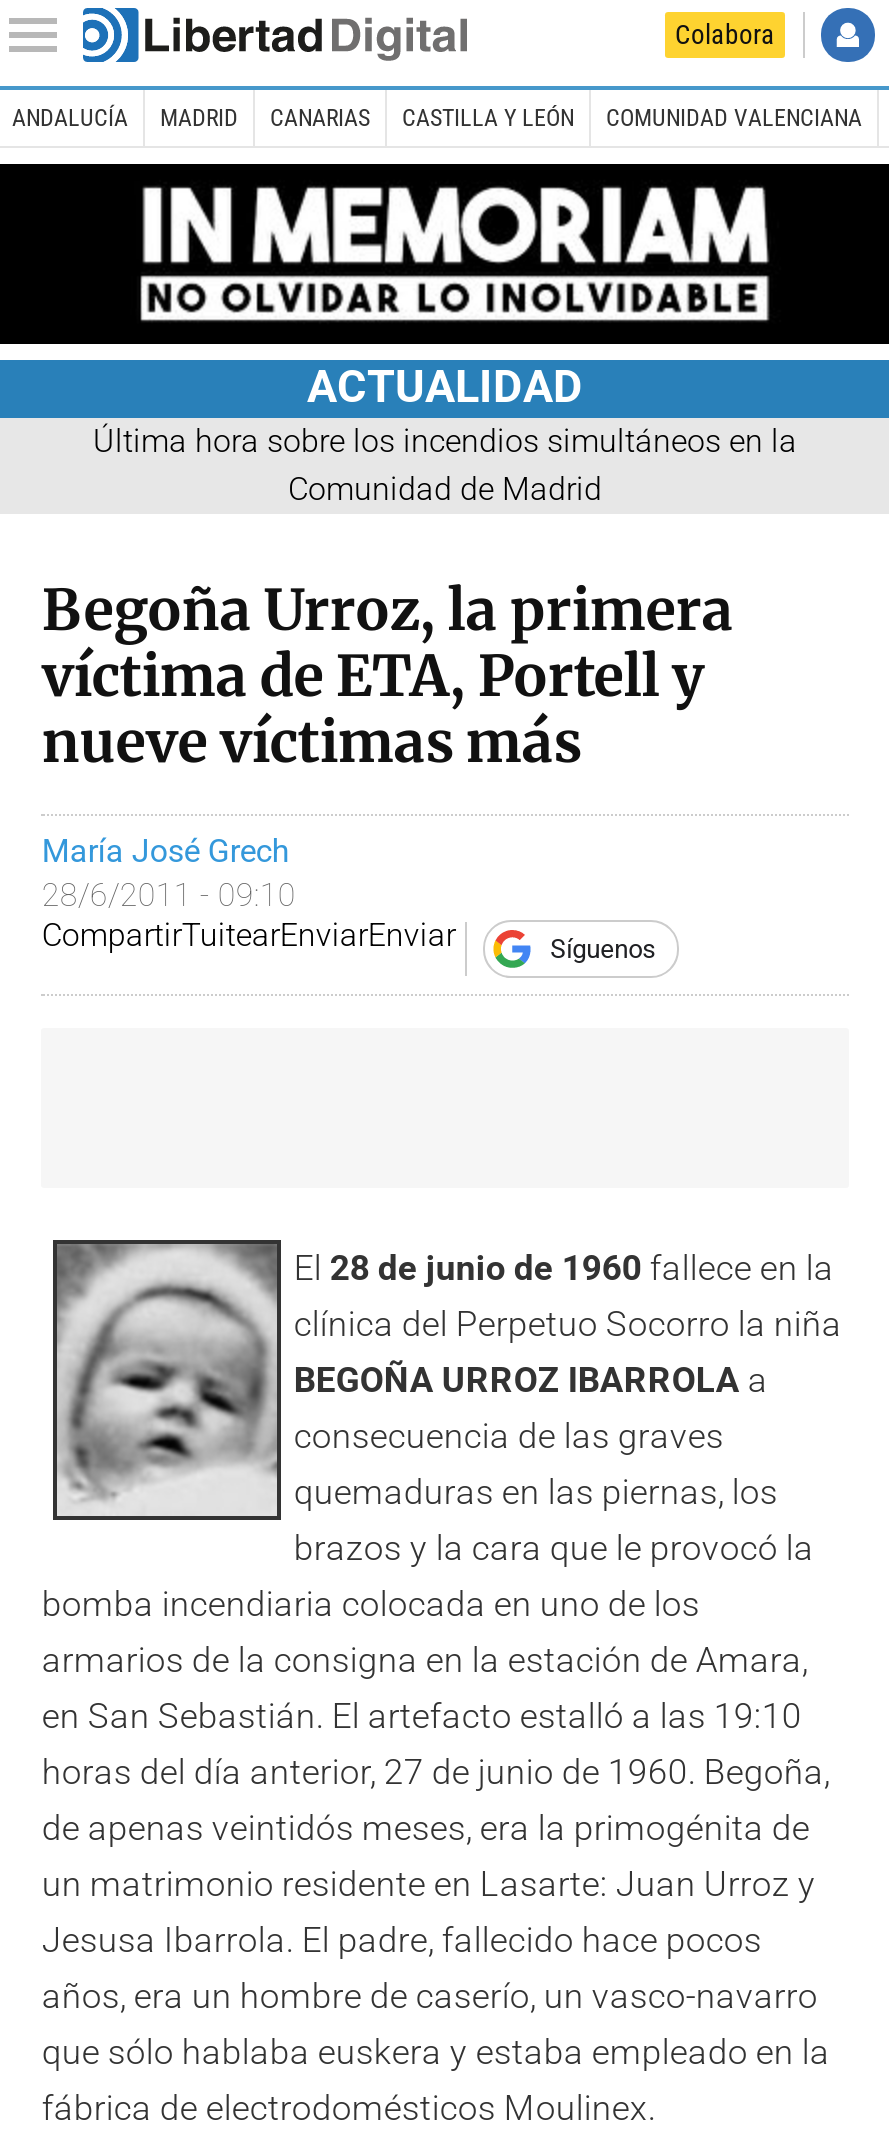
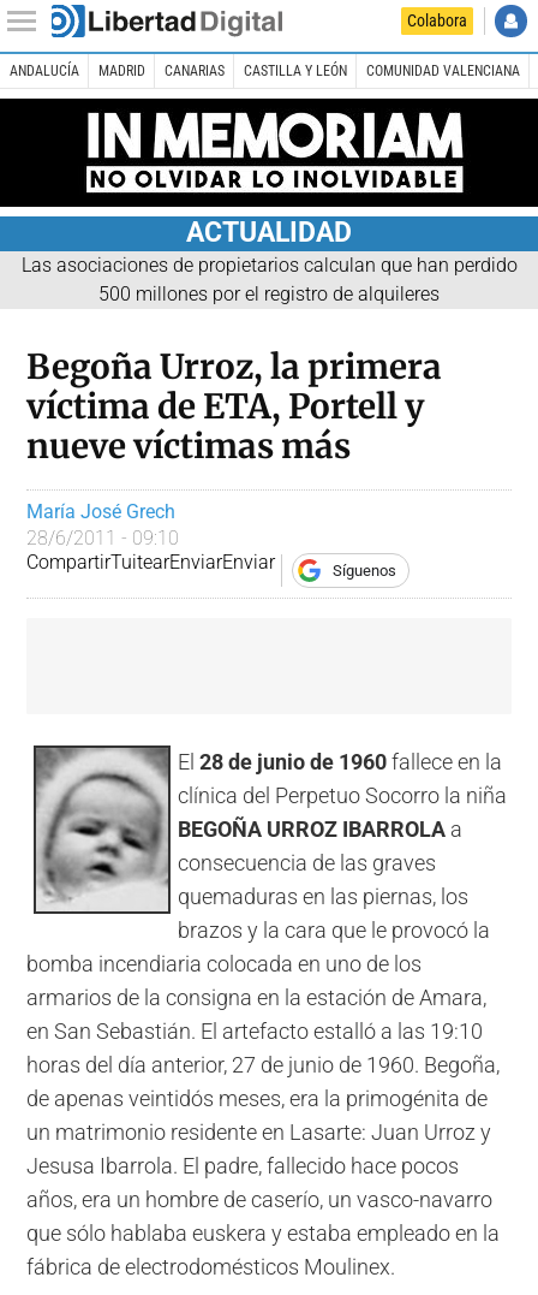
[93,421,797,507] Última hora sobre los incendios simultáneos en la | Comunidad de Madrid -> [21,253,517,305] Las asociaciones de propietarios calculan que han perdido | 500 millones por el registro de alquileres

